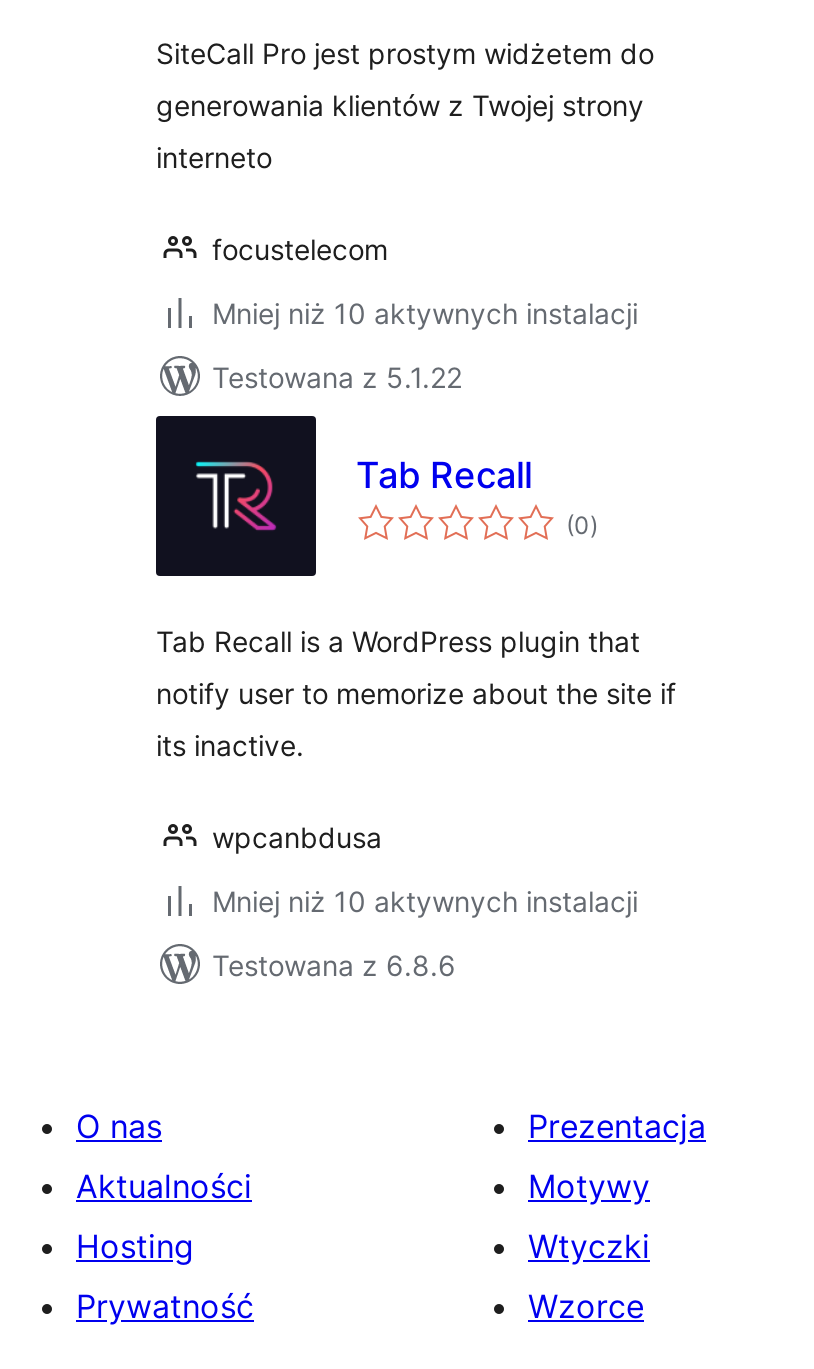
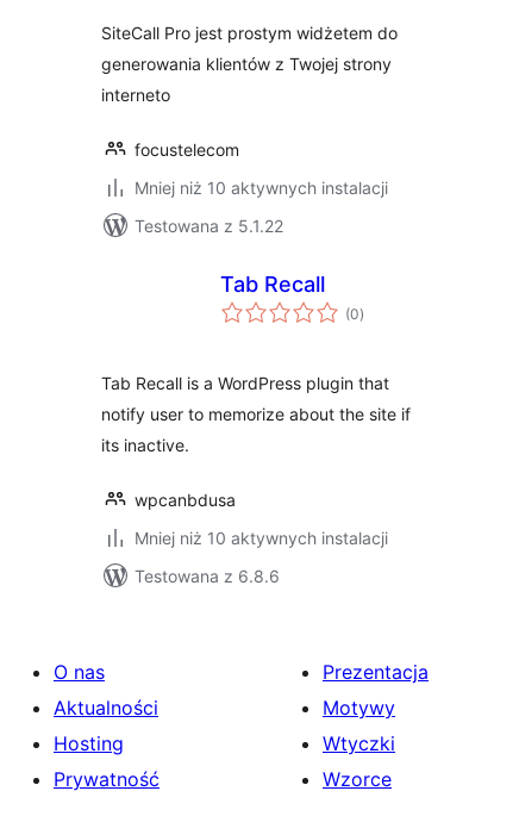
[154,414,318,578] [image] -> none

